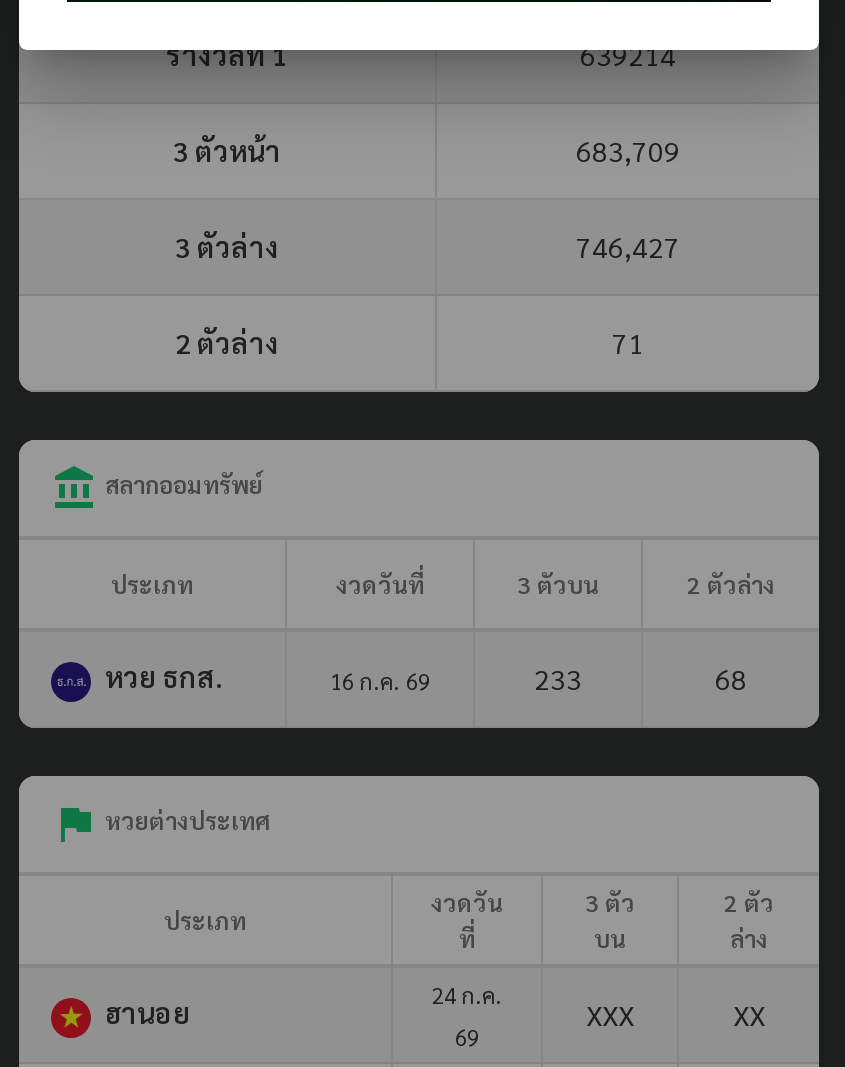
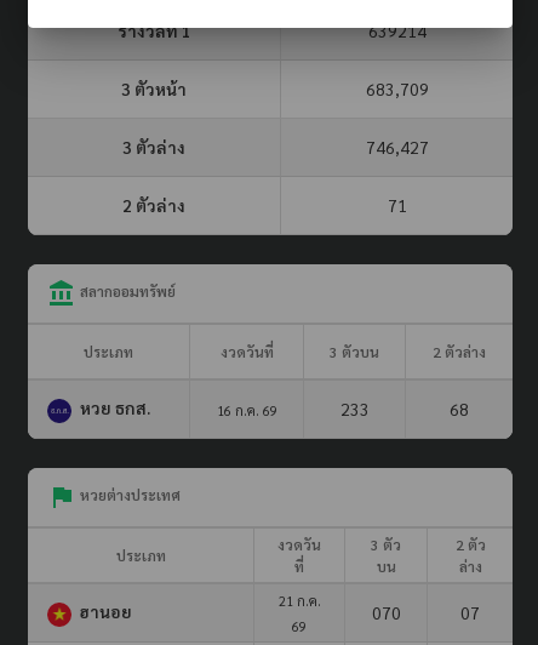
[432,980,502,1010] 24 ก.ค. -> [278,591,320,610] 21 ก.ค.
[586,996,765,1032] XXX | XX -> [371,601,480,623] 070 | 07

